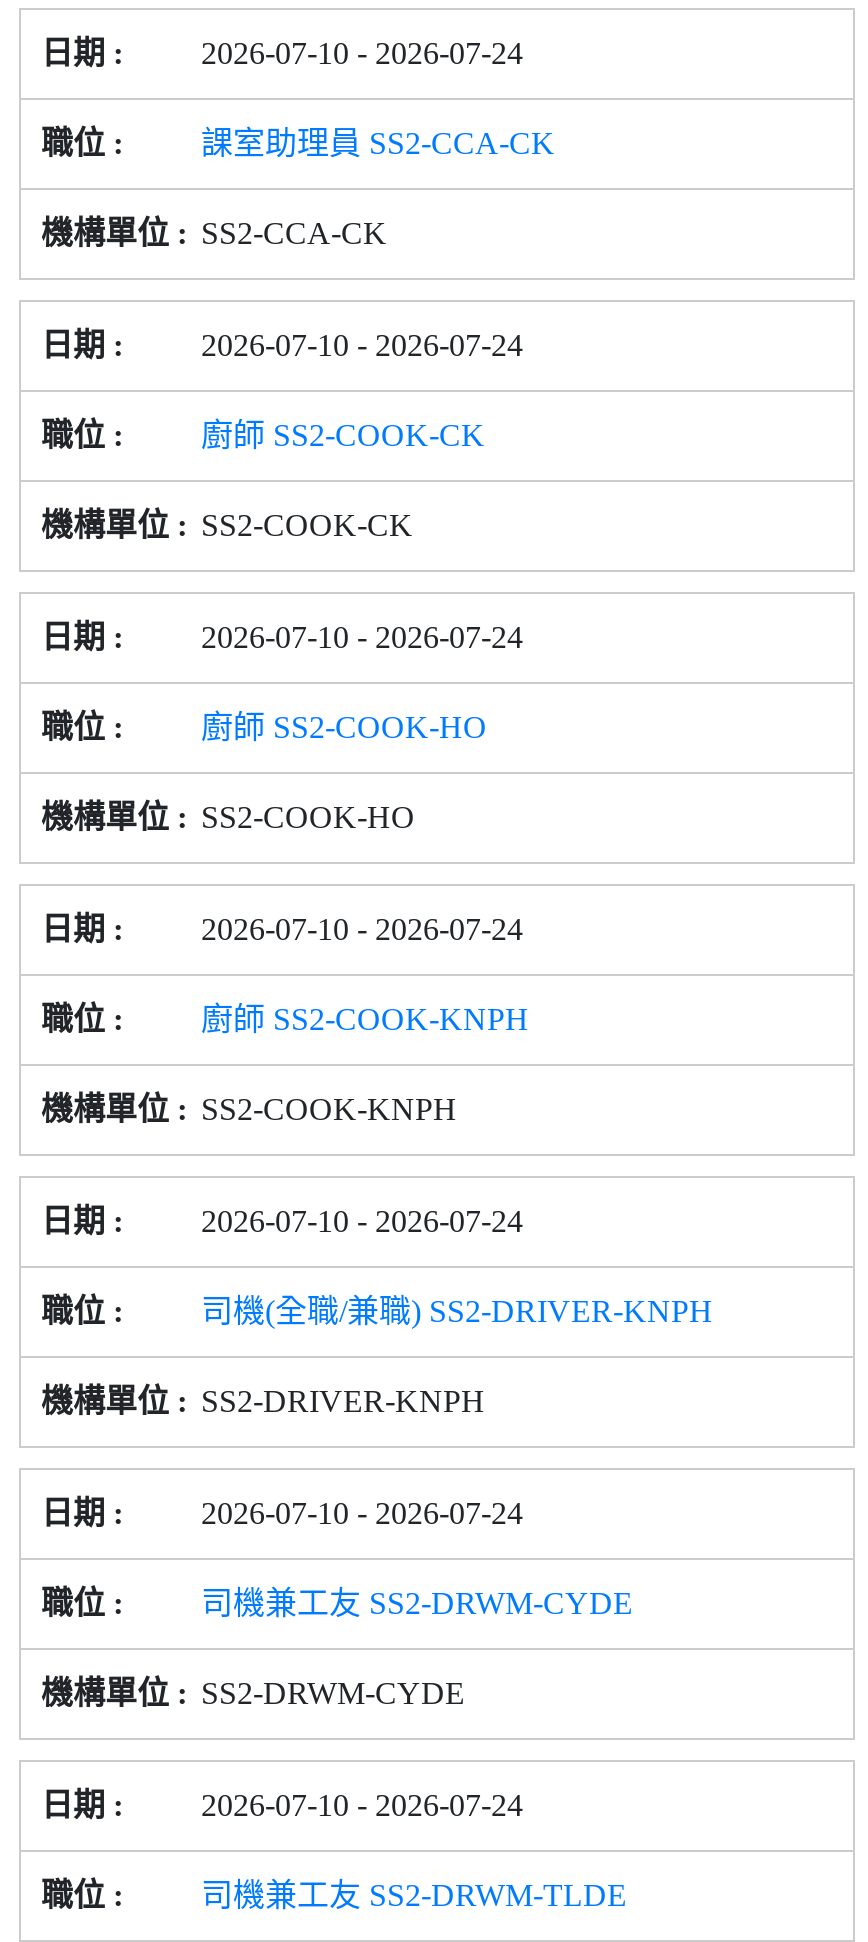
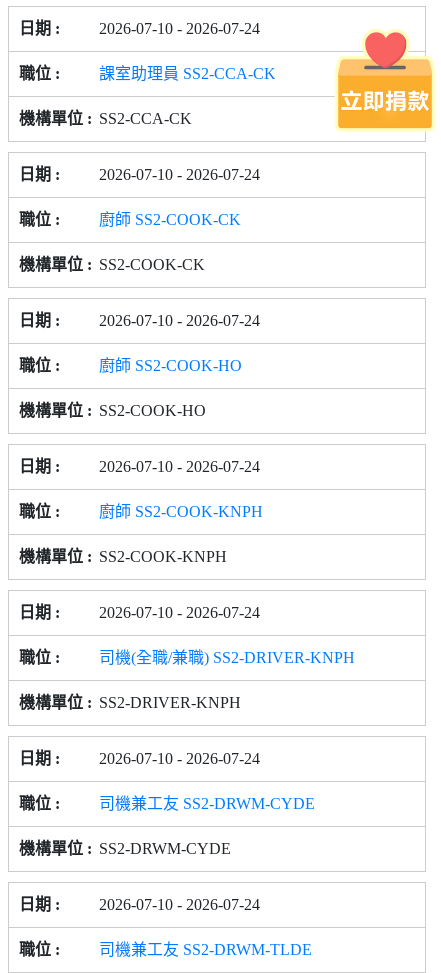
none -> [334,28,436,132] [image]

